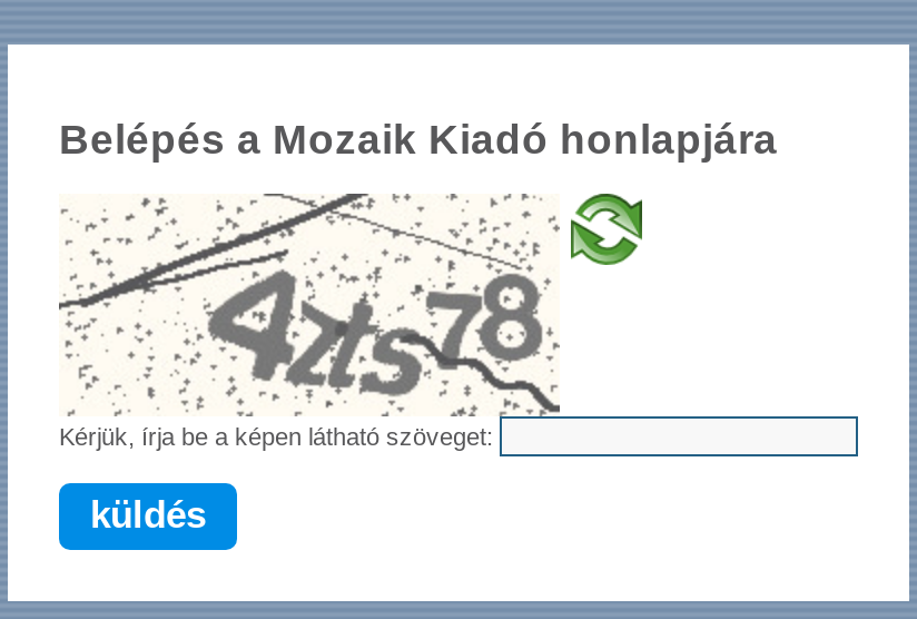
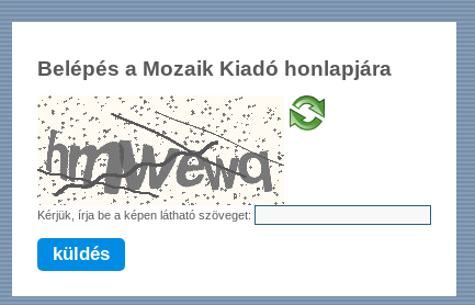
[57,191,560,416] [image] -> [36,95,284,205] [image]

